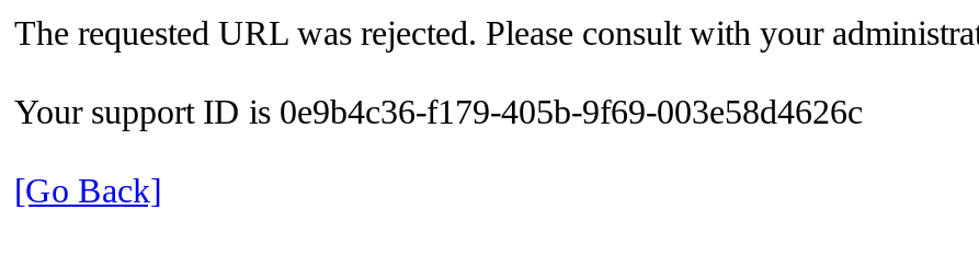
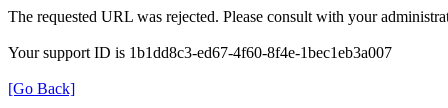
[14,93,863,130] Your support ID is 0e9b4c36-f179-405b-9f69-003e58d4626c -> [8,44,392,61] Your support ID is 1b1dd8c3-ed67-4f60-8f4e-1bec1eb3a007

